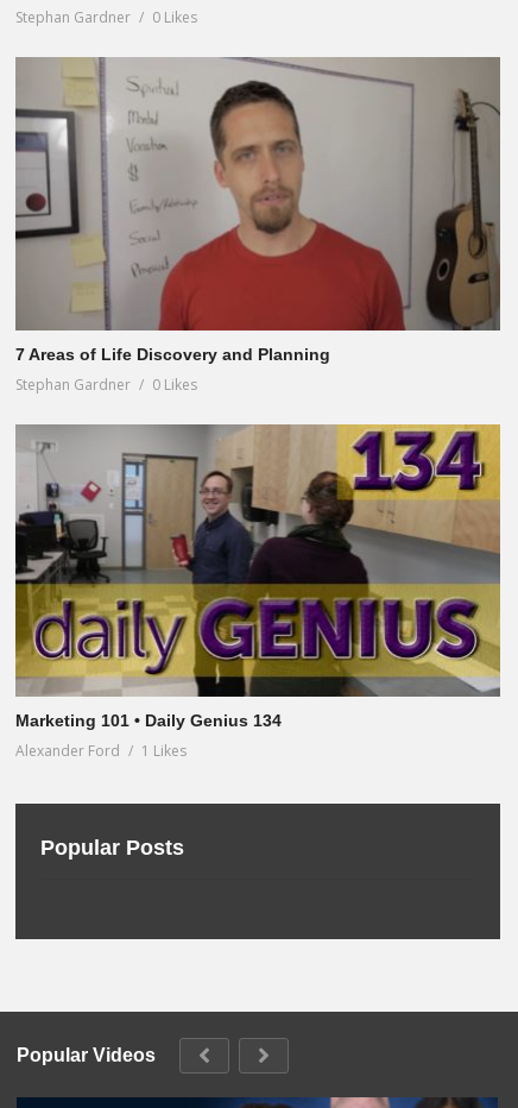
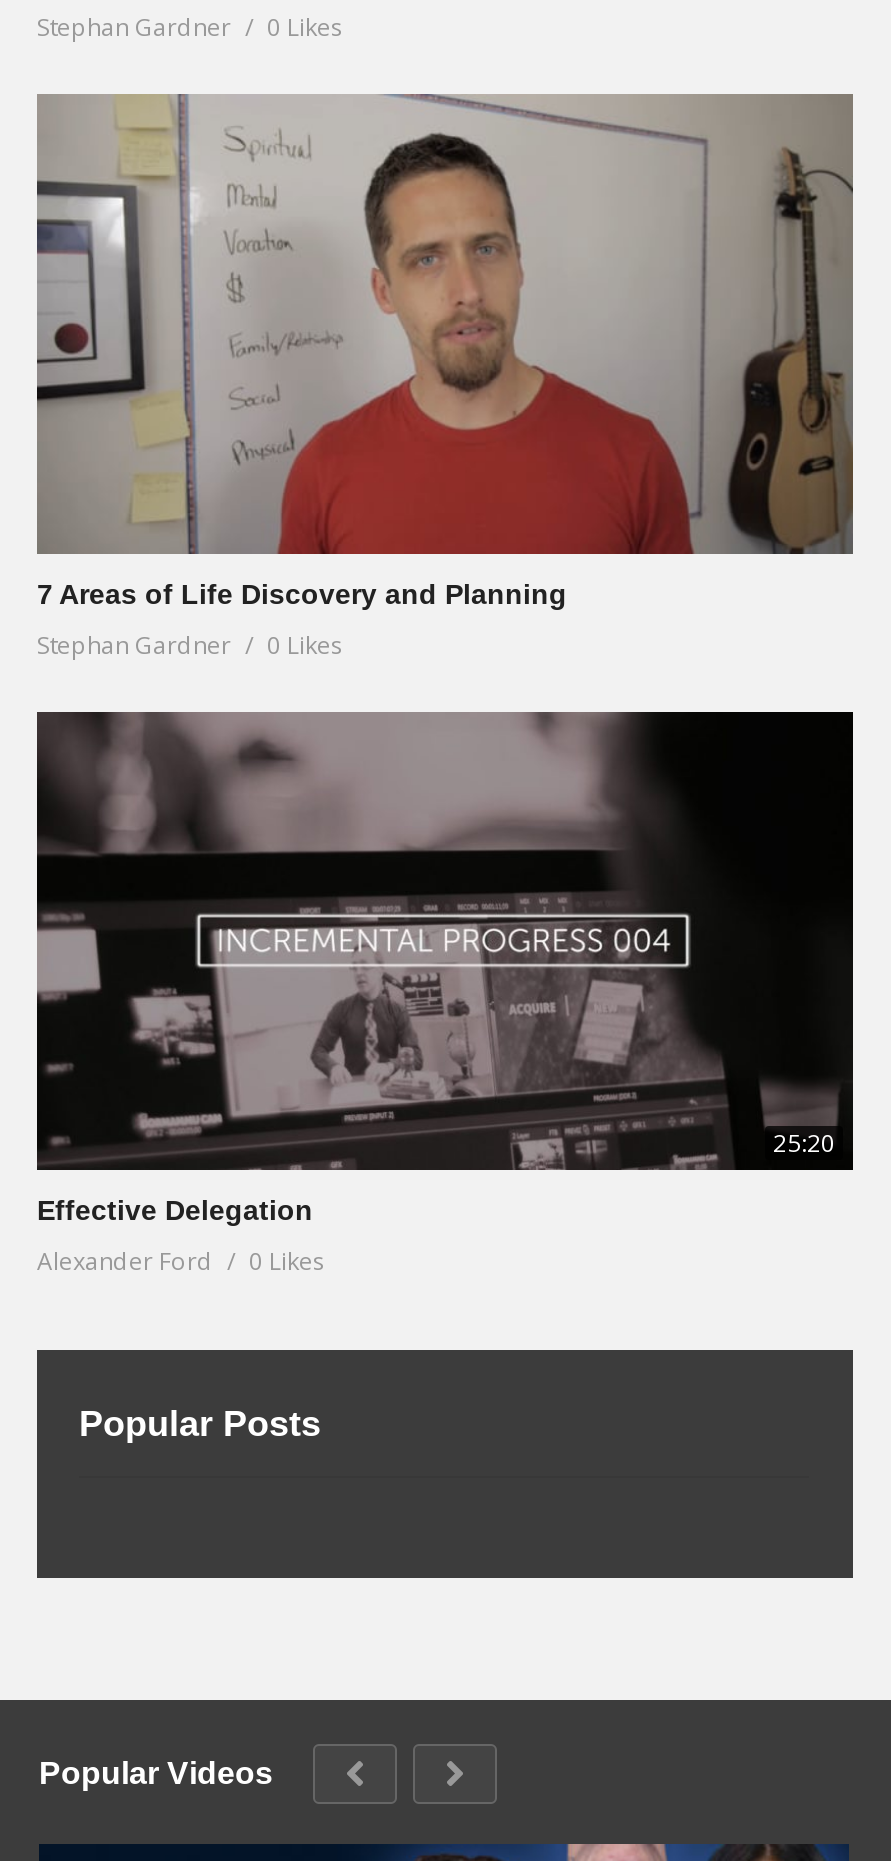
[14,423,501,730] [image] | Marketing 101 • Daily Genius 134 -> [35,710,855,1226] [image] | 25:20 | Effective Delegation
[15,741,187,761] Alexander Ford 1 Likes -> [37,1244,325,1278] Alexander Ford 0 Likes

